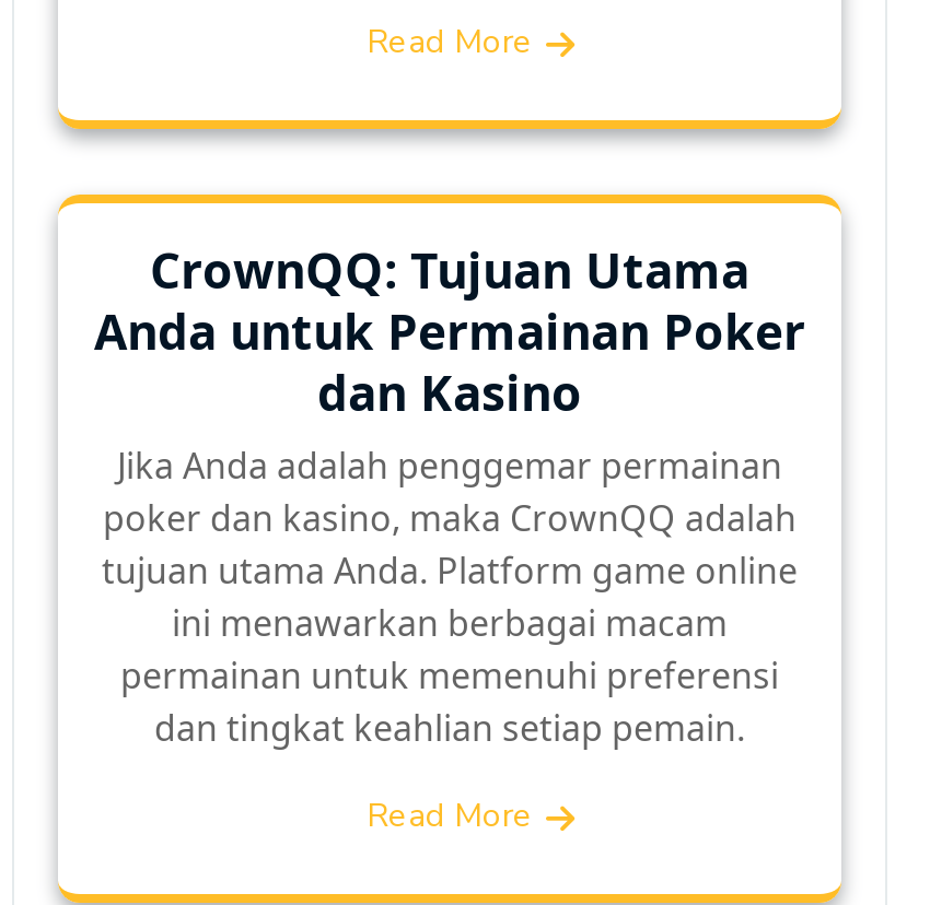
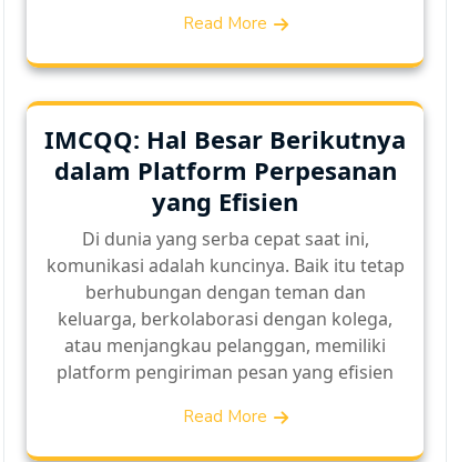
[94,235,805,751] CrownQQ: Tujuan Utama | Anda untuk Permainan Poker | dan Kasino | Jika Anda adalah penggemar permainan | poker dan kasino, maka CrownQQ adalah | tujuan utama Anda. Platform game online | ini menawarkan berbagai macam | permainan untuk memenuhi preferensi | dan tingkat keahlian setiap pemain. -> [44,122,406,384] IMCQQ: Hal Besar Berikutnya | dalam Platform Perpesanan | yang Efisien | Di dunia yang serba cepat saat ini, | komunikasi adalah kuncinya. Baik itu tetap | berhubungan dengan teman dan | keluarga, berkolaborasi dengan kolega, | atau menjangkau pelanggan, memiliki | platform pengiriman pesan yang efisien

